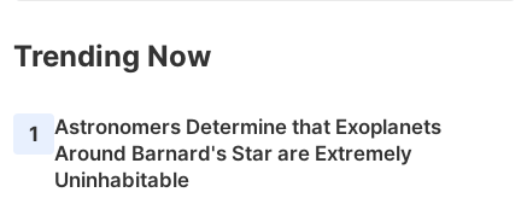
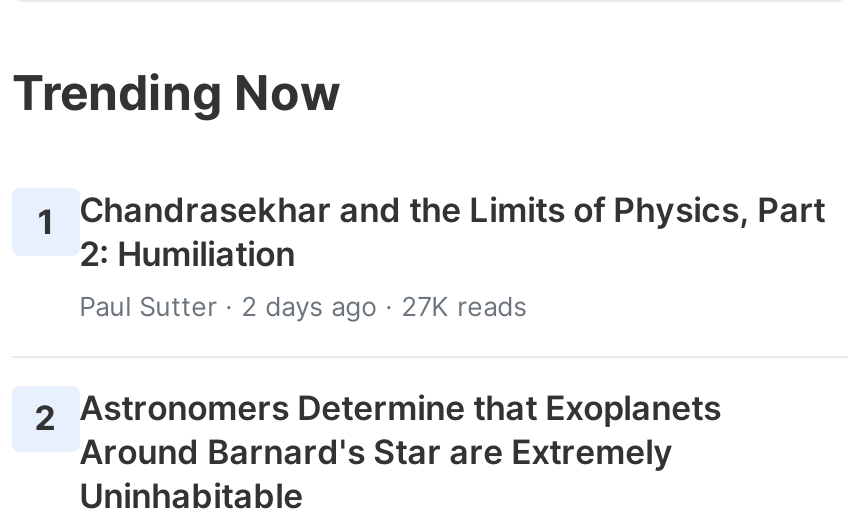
[54,115,441,139] Astronomers Determine that Exoplanets -> [35,191,825,439] Chandrasekhar and the Limits of Physics, Part | 2: Humiliation | Paul Sutter · 2 days ago · 27K reads | 2 Astronomers Determine that Exoplanets

